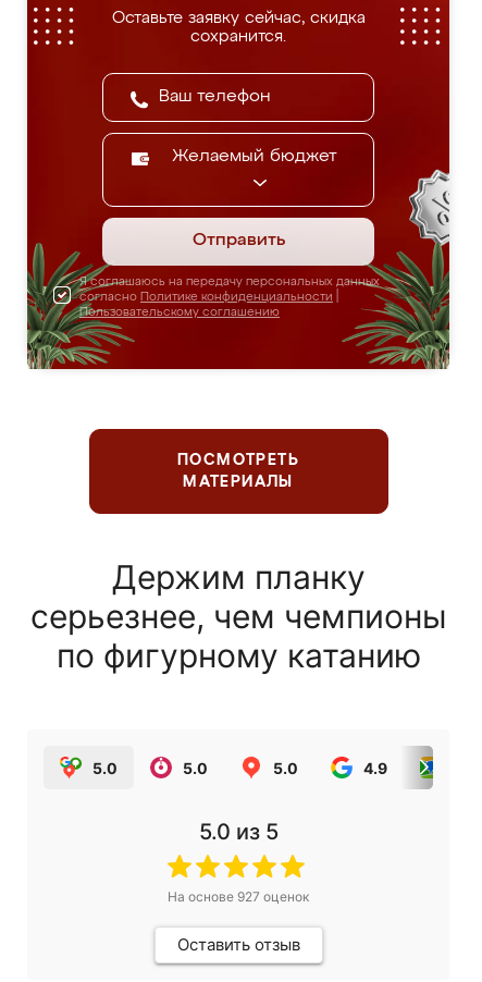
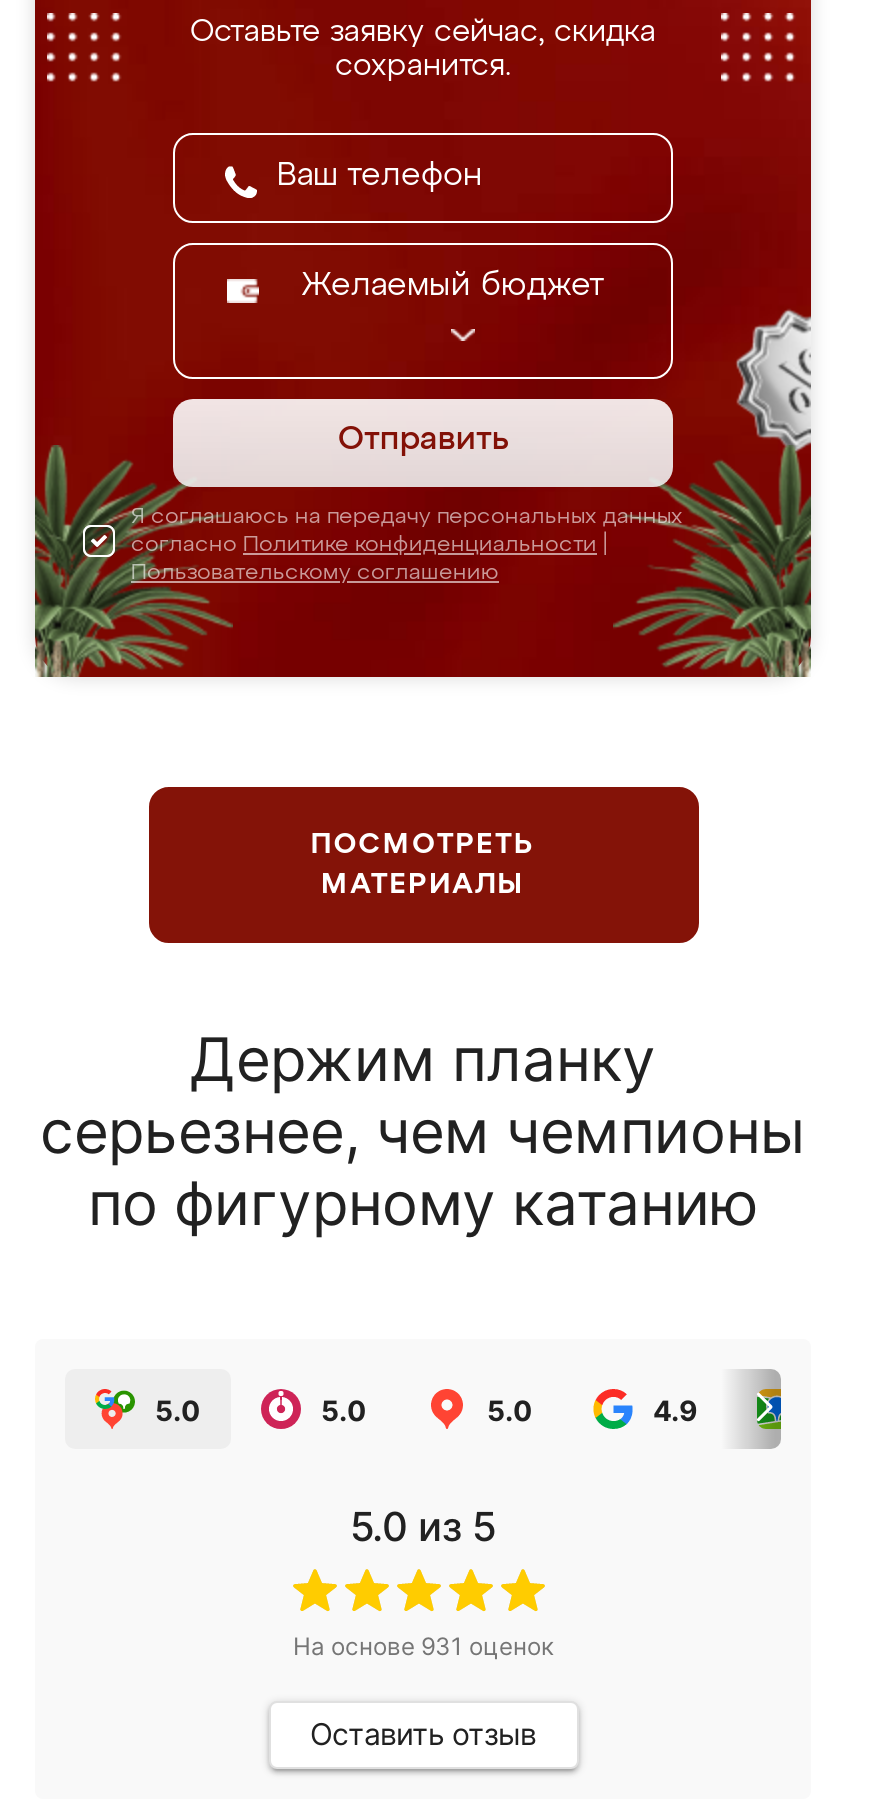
[168,888,309,905] На основе 927 оценок -> [293,1631,553,1661] На основе 931 оценок

